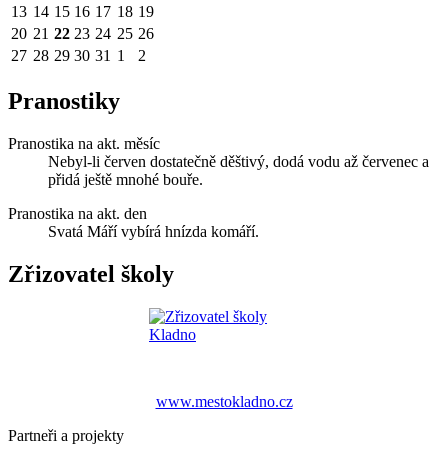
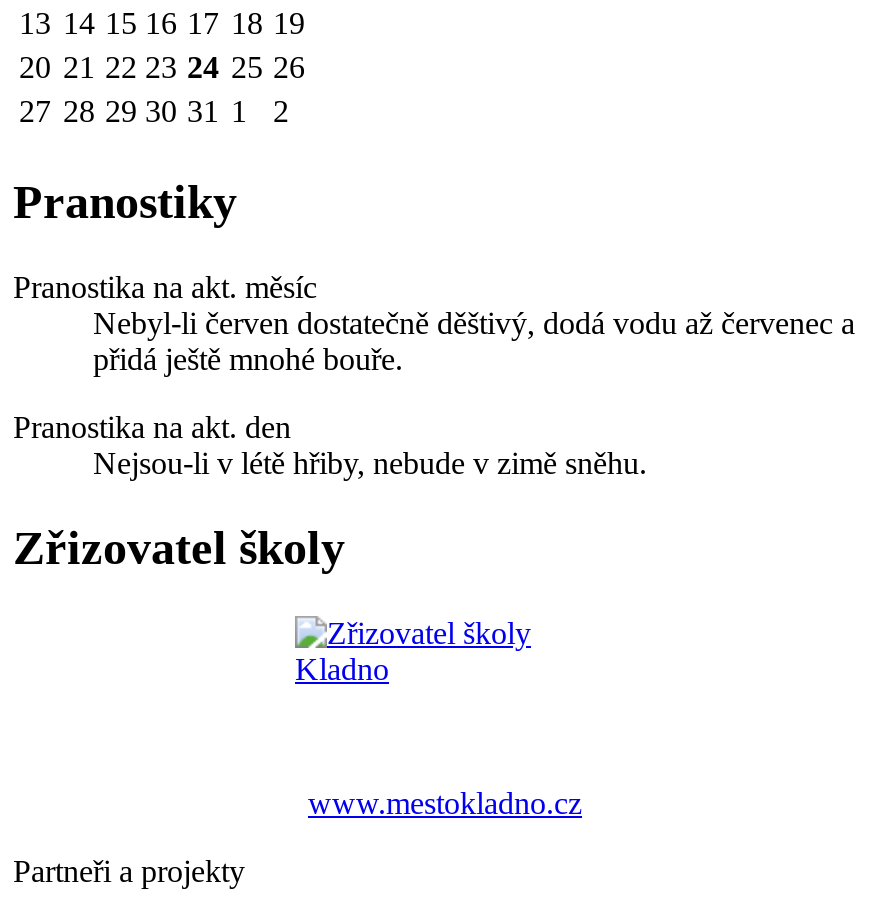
[48,223,259,240] Svatá Máří vybírá hnízda komáří. -> [93,446,647,480] Nejsou-li v létě hřiby, nebude v zimě sněhu.

